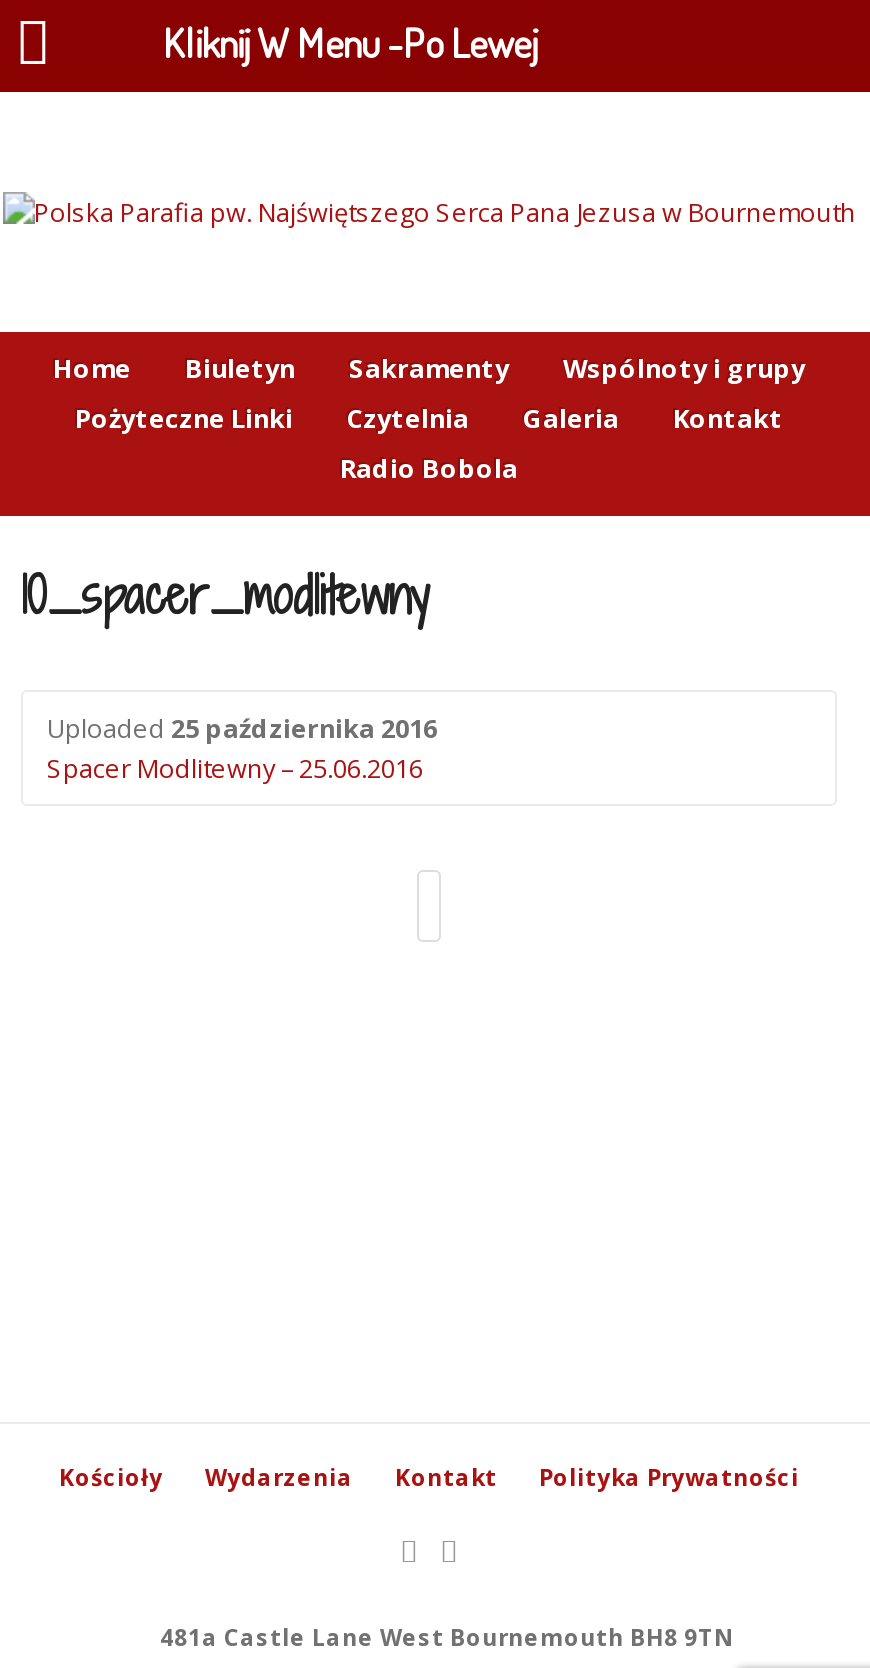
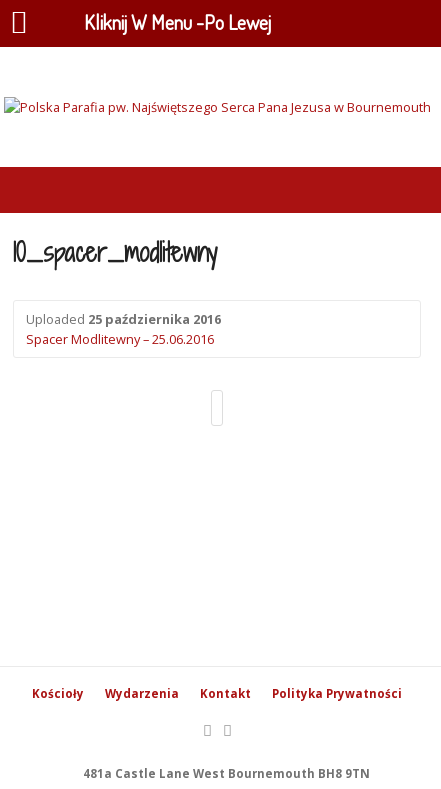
[53,350,805,486] Home | Biuletyn | Sakramenty | Wspólnoty i grupy | Pożyteczne Linki | Czytelnia | Galeria | Kontakt | Radio Bobola -> none

